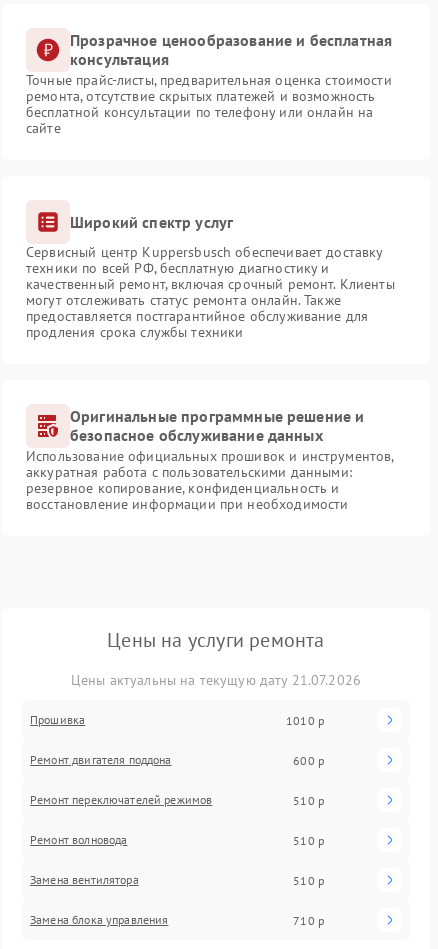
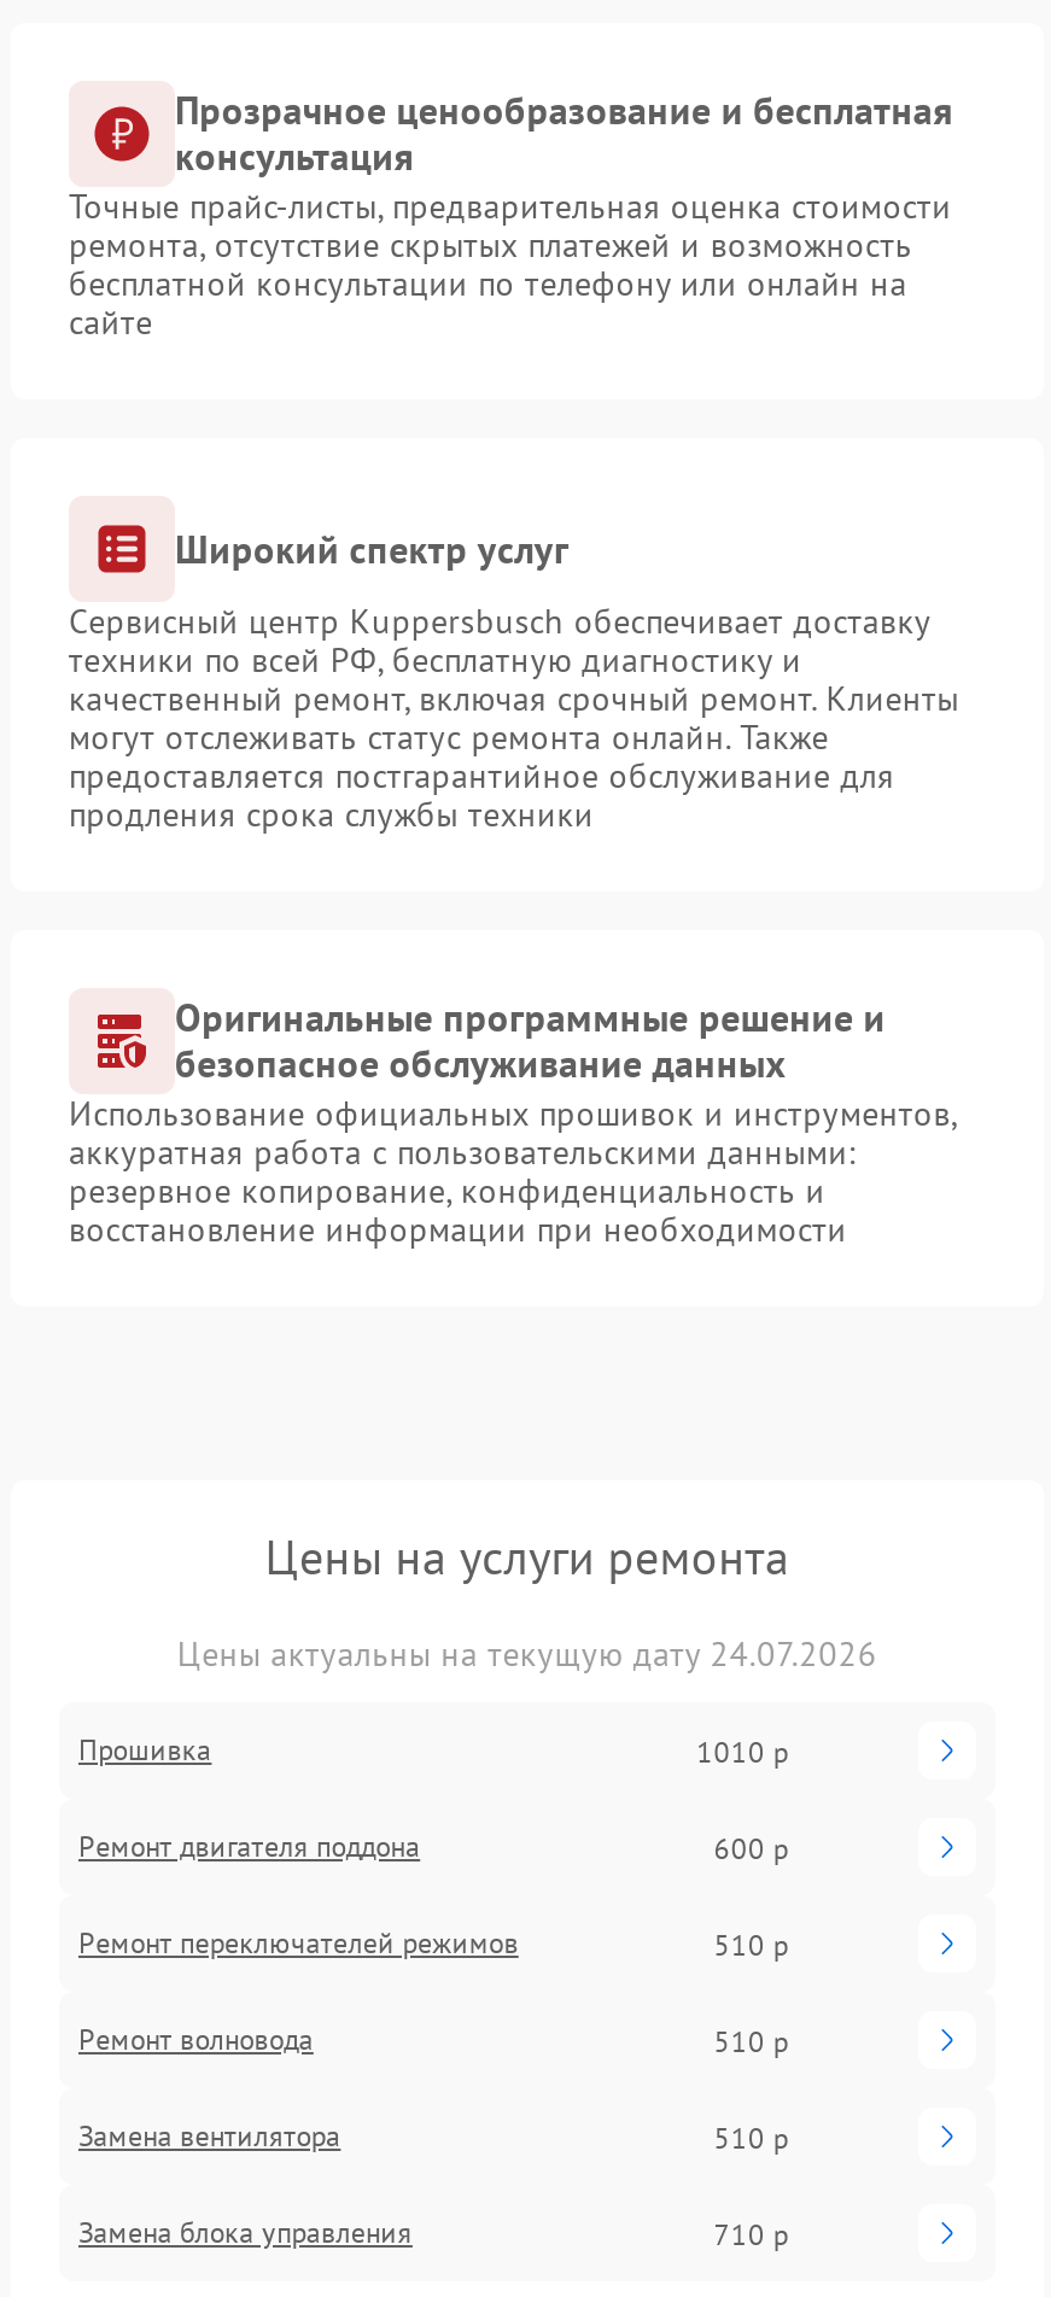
[71,671,361,689] Цены актуальны на текущую дату 21.07.2026 -> [177,1632,877,1676] Цены актуальны на текущую дату 24.07.2026

